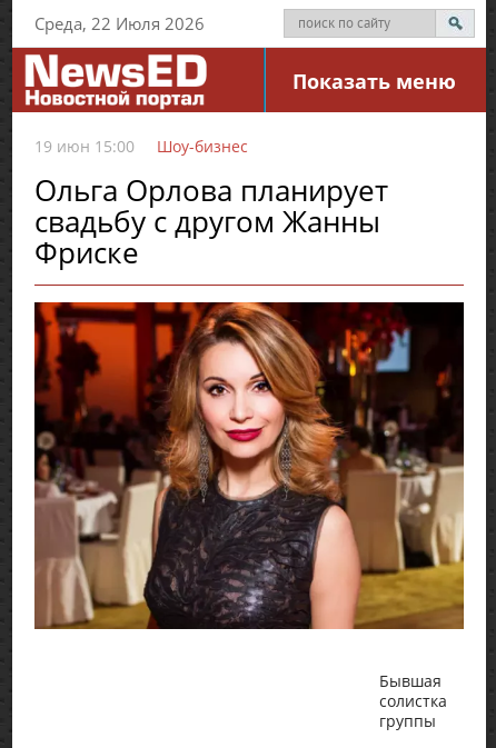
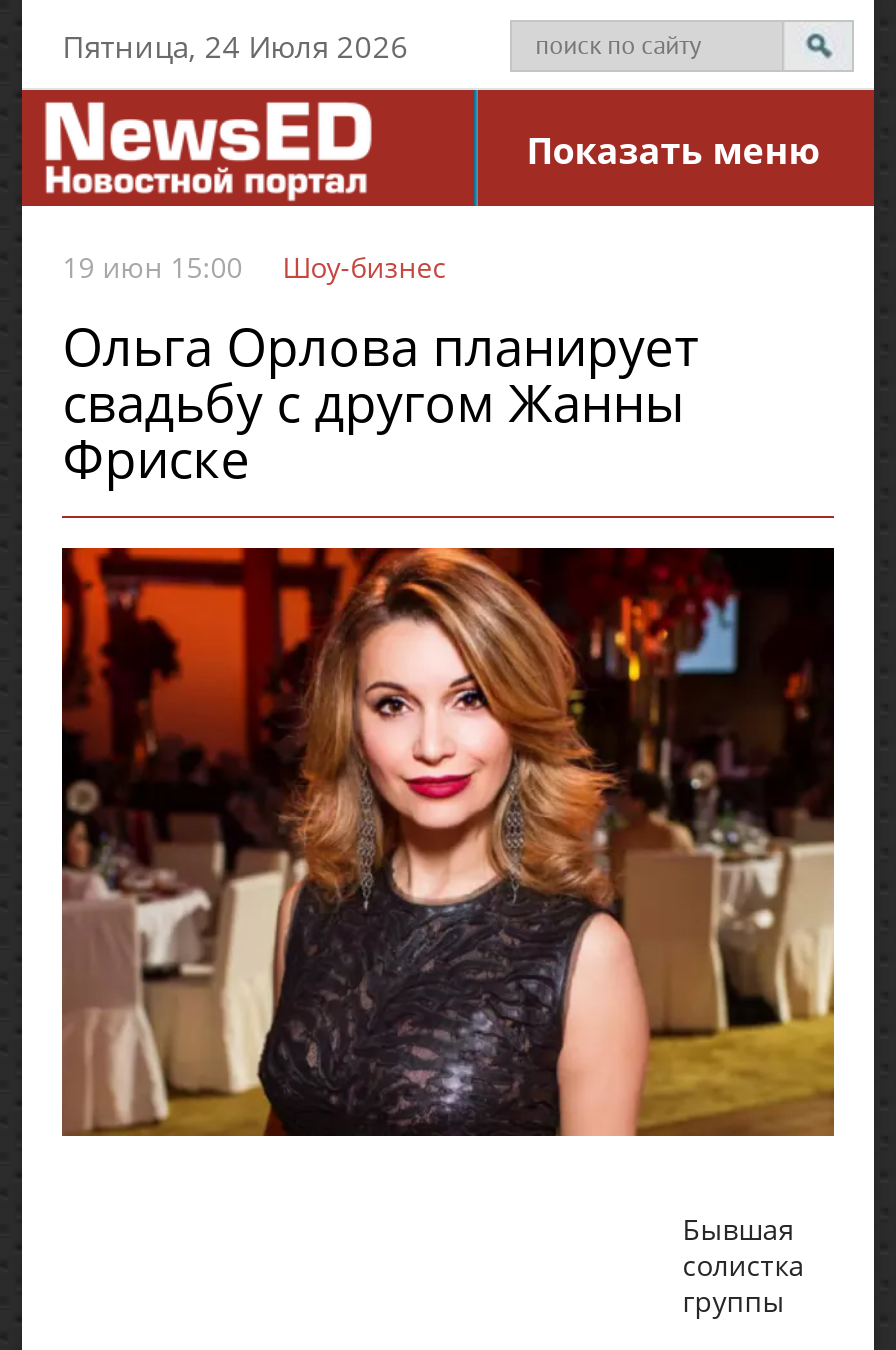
[35,12,205,34] Среда, 22 Июля 2026 -> [62,26,408,66] Пятница, 24 Июля 2026

